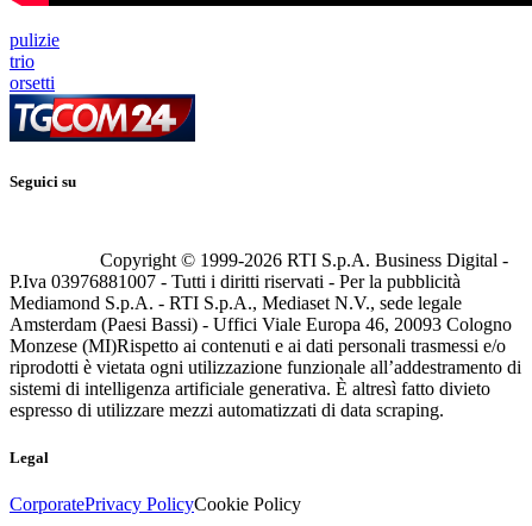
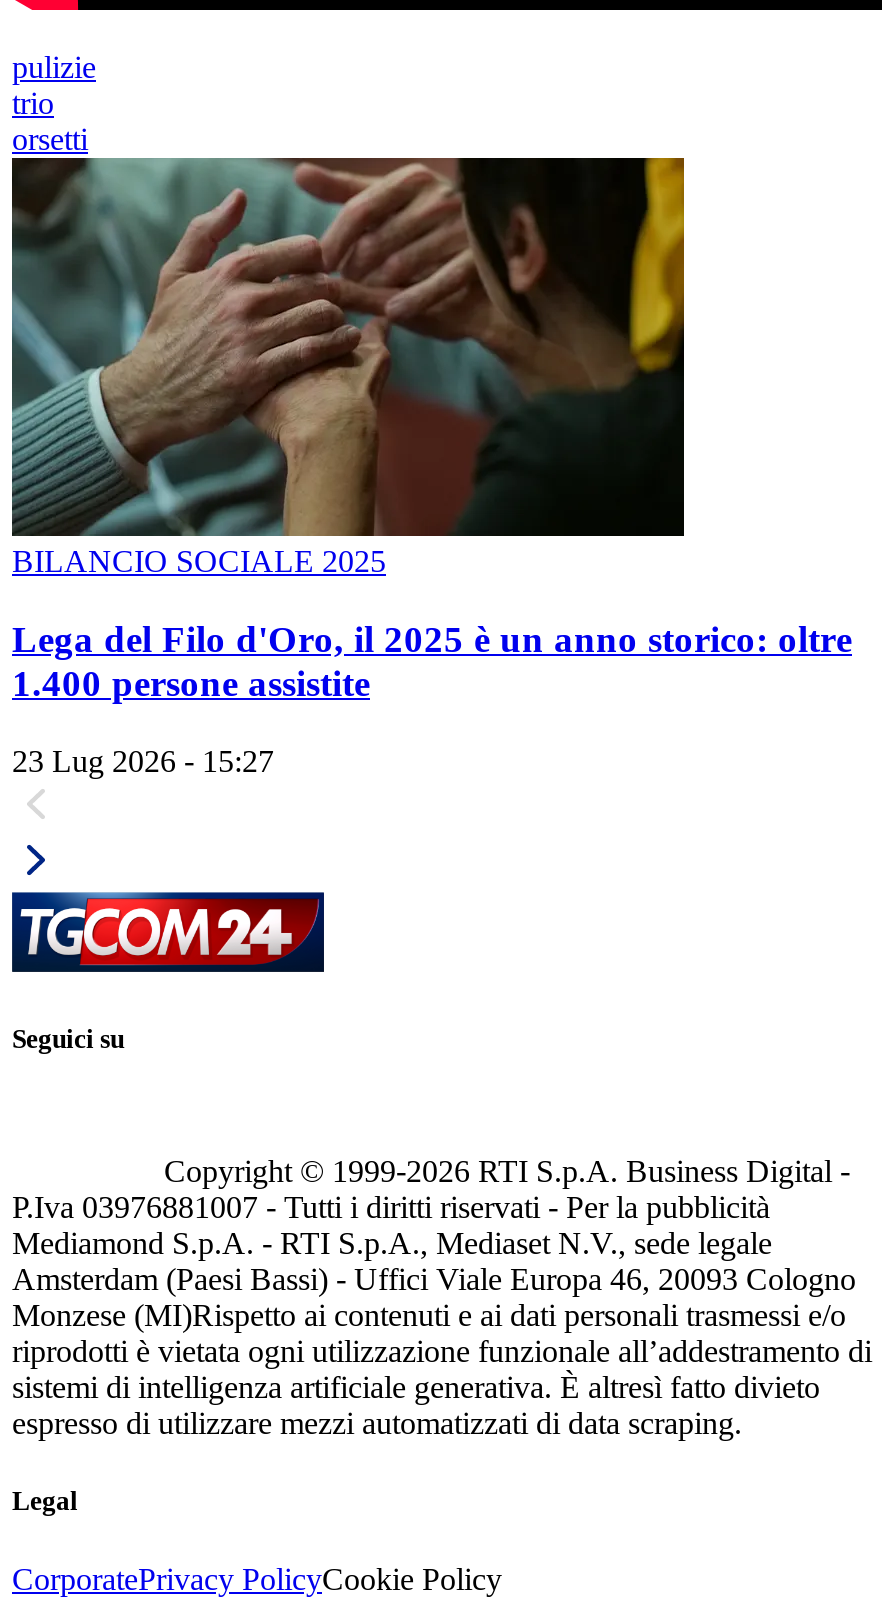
none -> [10,156,852,777] [image] | BILANCIO SOCIALE 2025 | Lega del Filo d'Oro, il 2025 è un anno storico: oltre | 1.400 persone assistite | 23 Lug 2026 - 15:27

